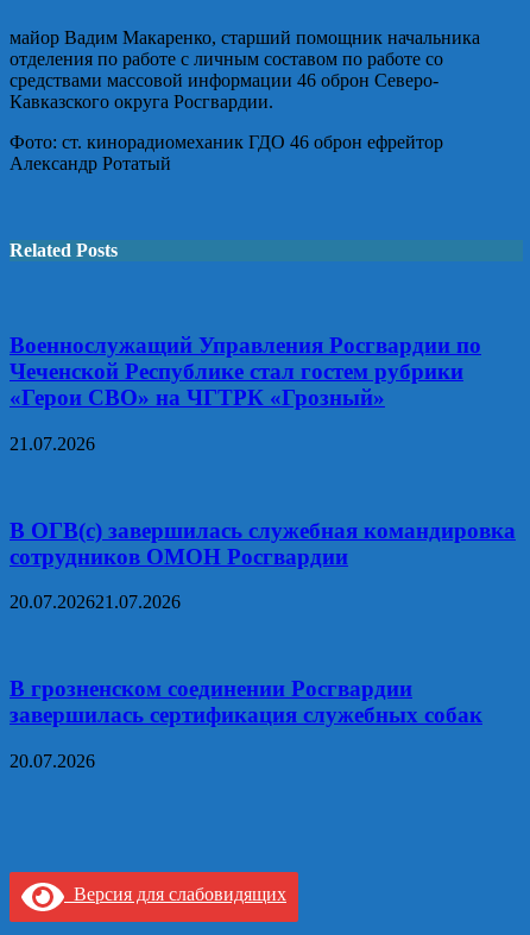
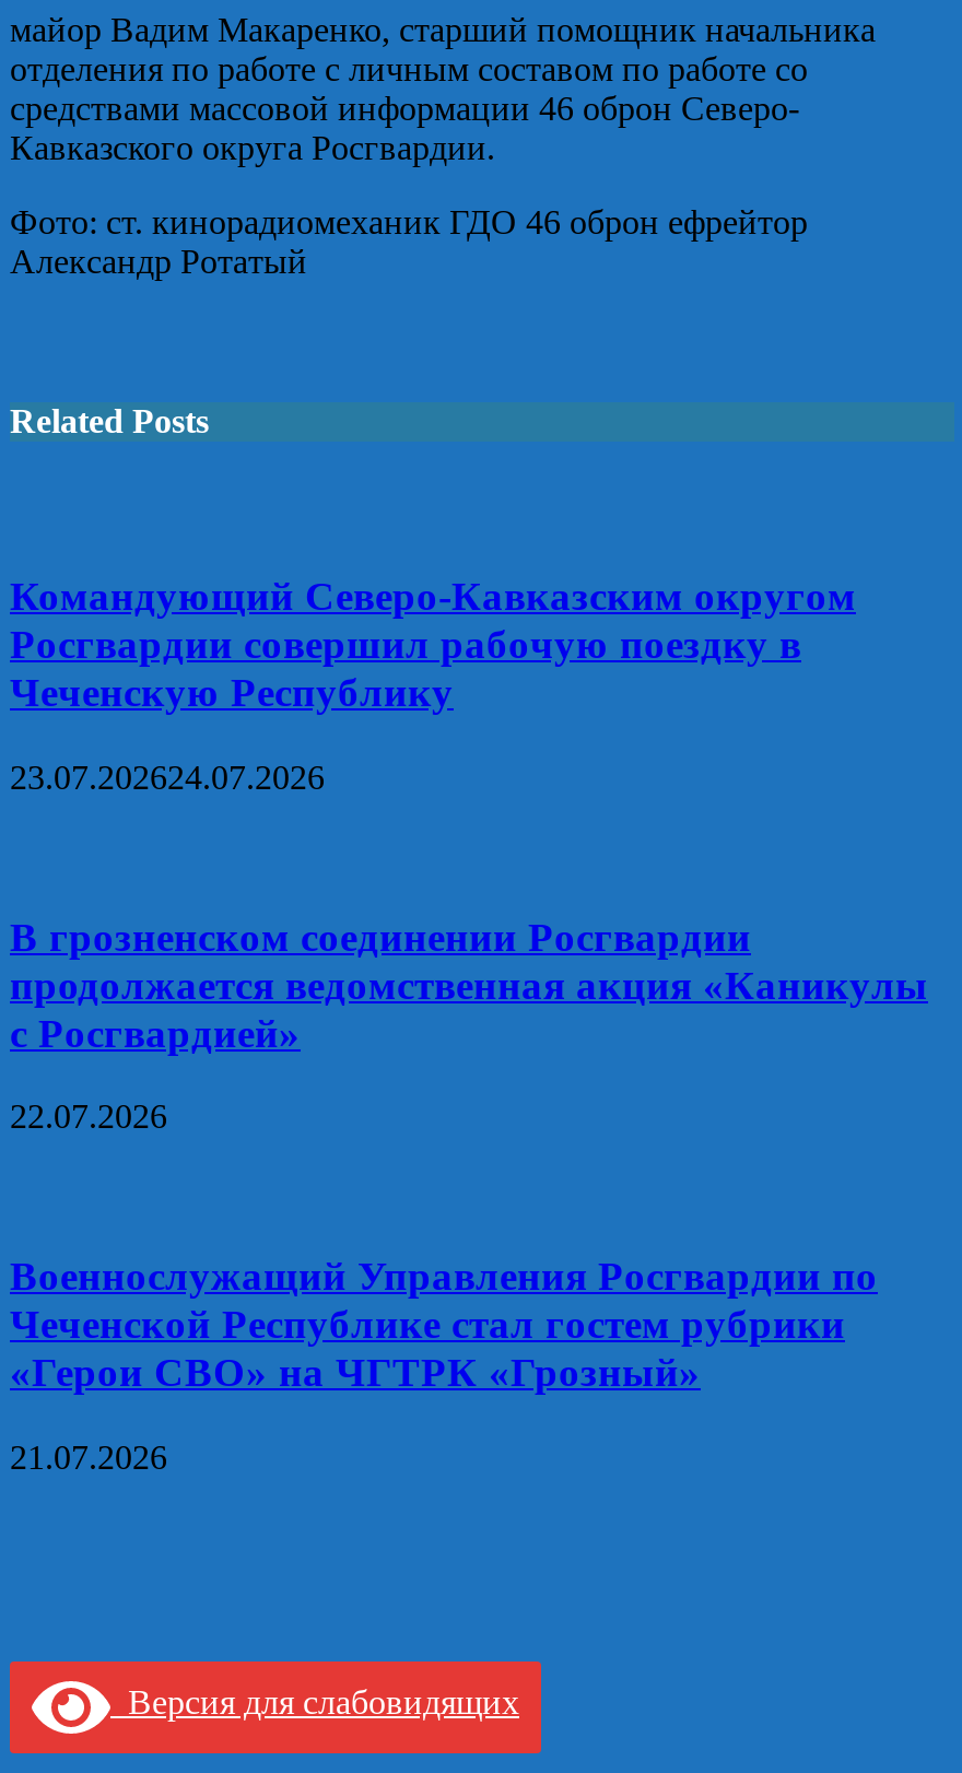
none -> [10,573,856,795] Командующий Северо-Кавказским округом | Росгвардии совершил рабочую поездку в | Чеченскую Республику | 23.07.202624.07.2026
none -> [10,961,928,1135] продолжается ведомственная акция «Каникулы | с Росгвардией» | 22.07.2026
moved [10,333,481,454] -> [10,1252,878,1475]: Военнослужащий Управления Росгвардии по | Чеченской Республике стал гостем рубрики | «Герои СВО» на ЧГТРК «Грозный» | 21.07.2026
[10,517,516,612] В ОГВ(с) завершилась служебная командировка | сотрудников ОМОН Росгвардии | 20.07.202621.07.2026 -> none
moved [10,676,412,701] -> [10,913,751,959]: В грозненском соединении Росгвардии
[10,702,482,771] завершилась сертификация служебных собак | 20.07.2026 -> none

